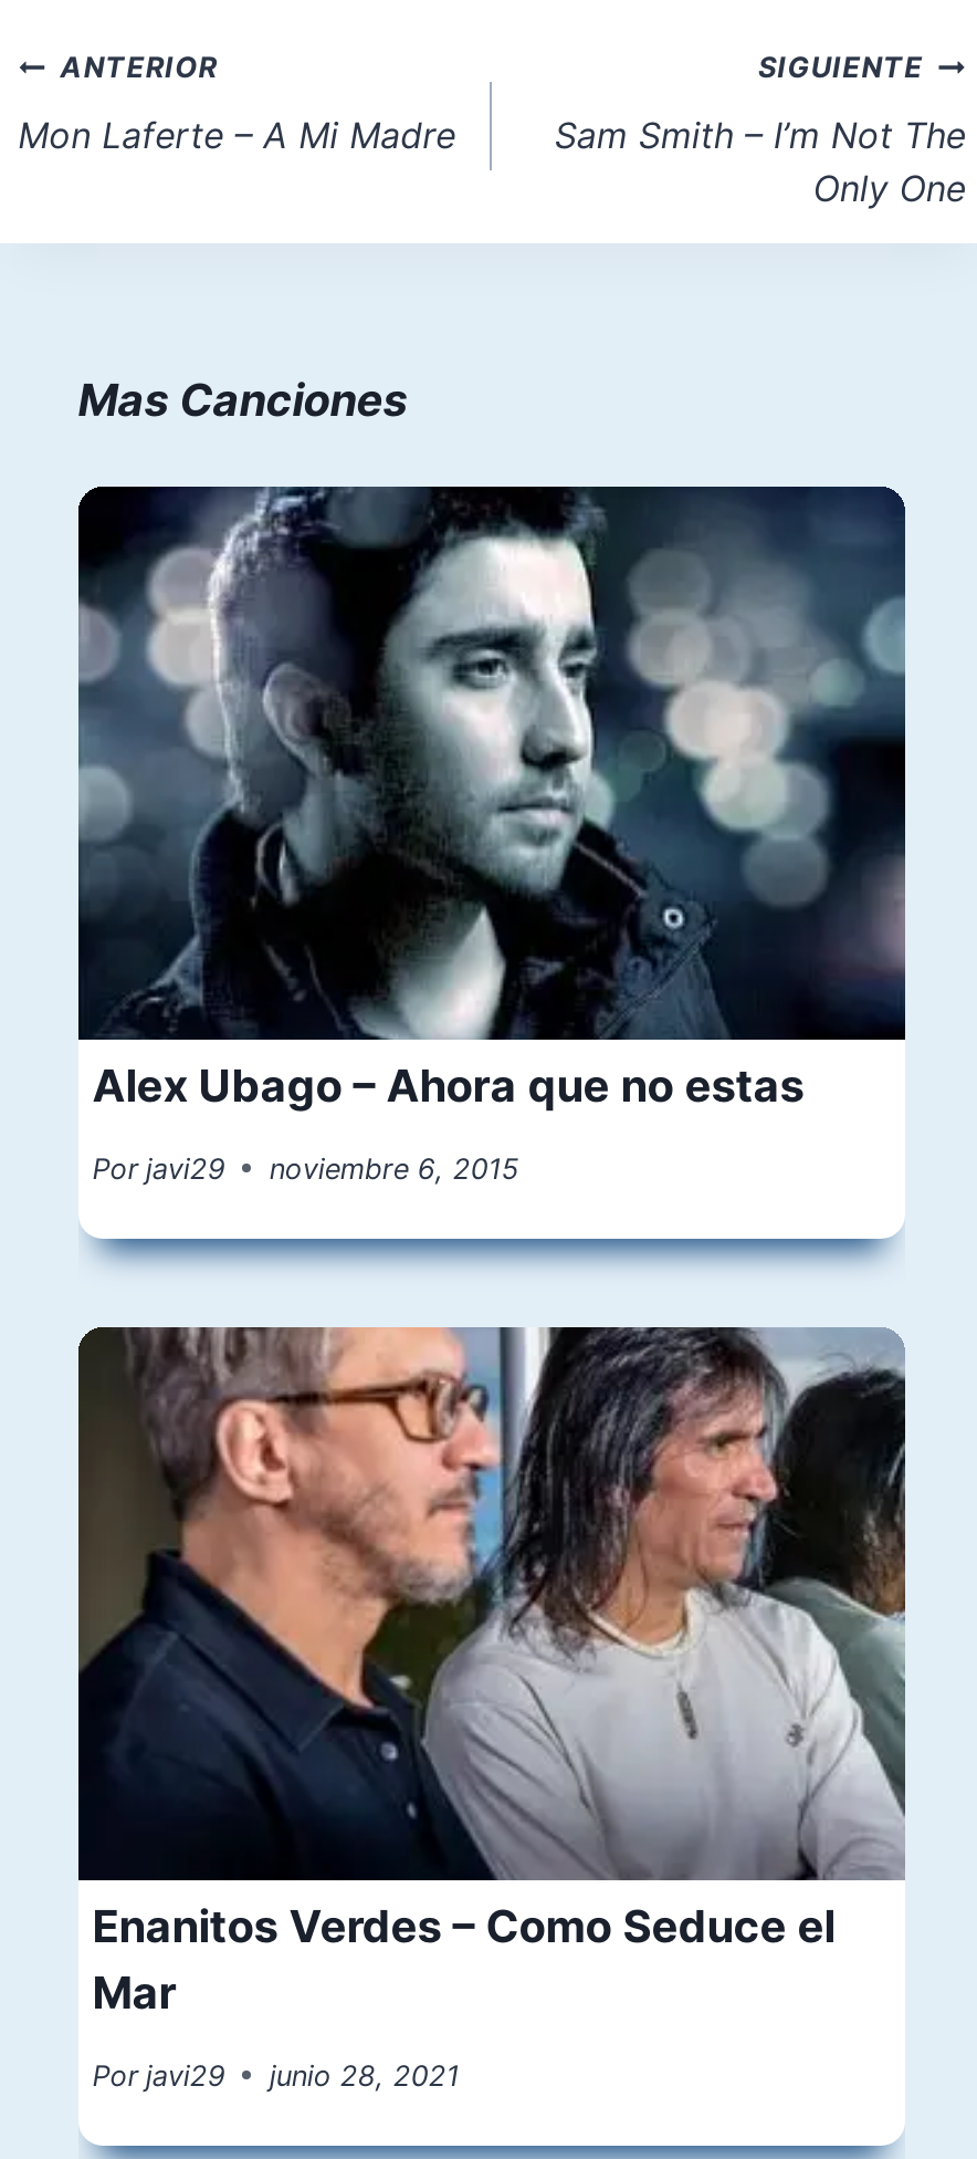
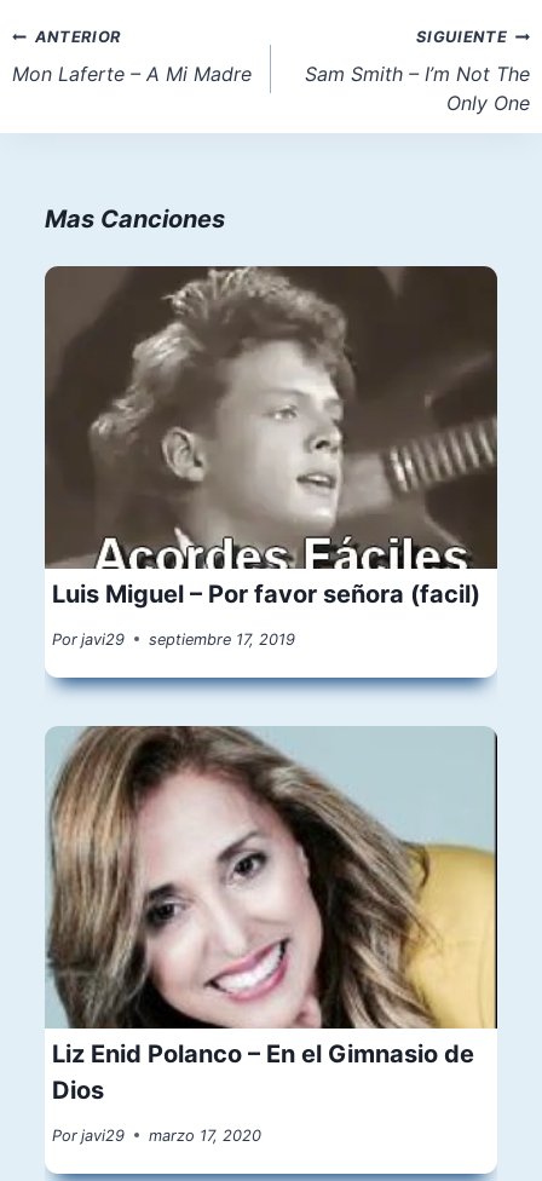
[78,487,907,1113] [image] | Alex Ubago – Ahora que no estas -> [44,265,498,609] [image] | Luis Miguel – Por favor señora (facil)
[92,1152,519,1185] Por javi29 noviembre 6, 2015 -> [52,630,296,648] Por javi29 septiembre 17, 2019
[76,1325,905,2020] [image] | Enanitos Verdes – Como Seduce el | Mar -> [45,725,498,1105] [image] | Liz Enid Polanco – En el Gimnasio de | Dios
[92,2059,460,2093] Por javi29 junio 28, 2021 -> [52,1127,262,1145] Por javi29 marzo 17, 2020

